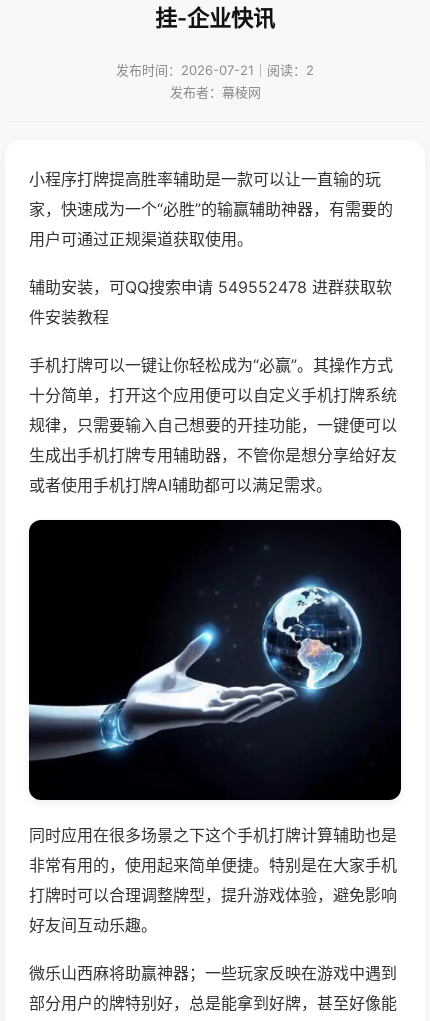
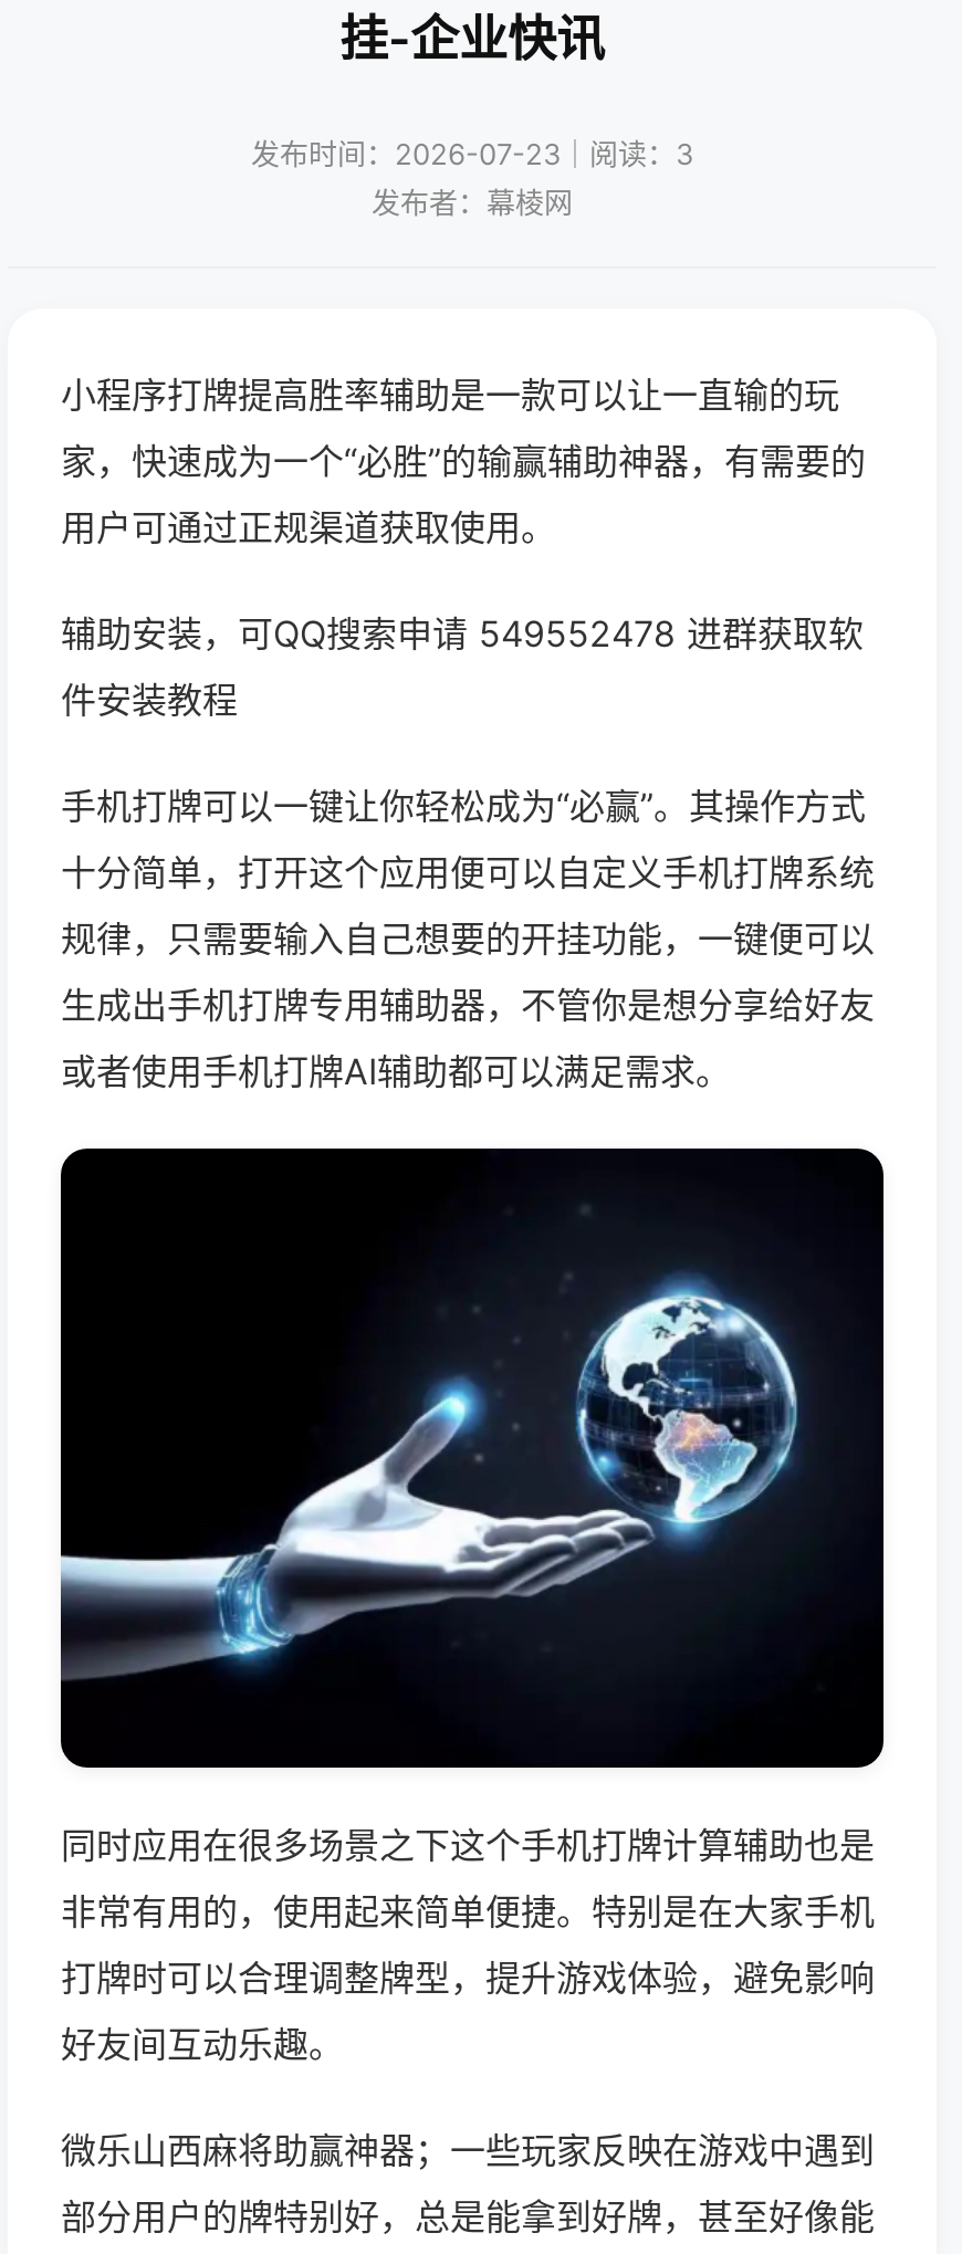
[116,62,314,78] 发布时间：2026-07-21｜阅读：2 -> [251,136,693,171] 发布时间：2026-07-23｜阅读：3

